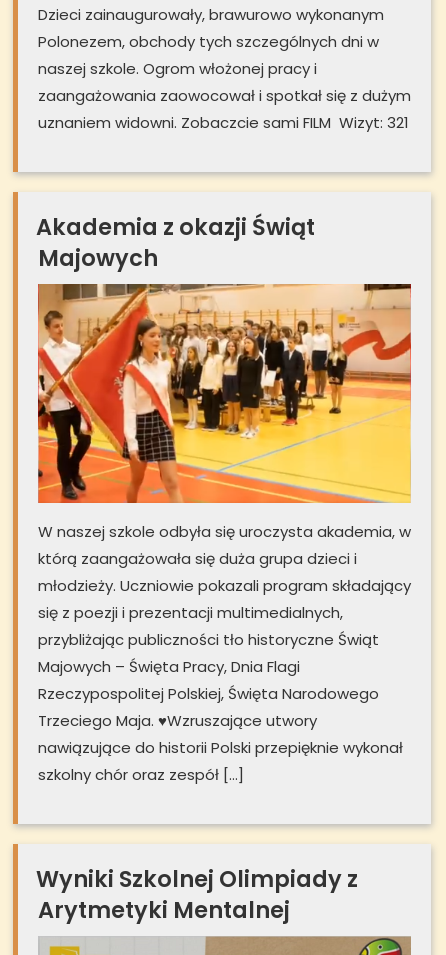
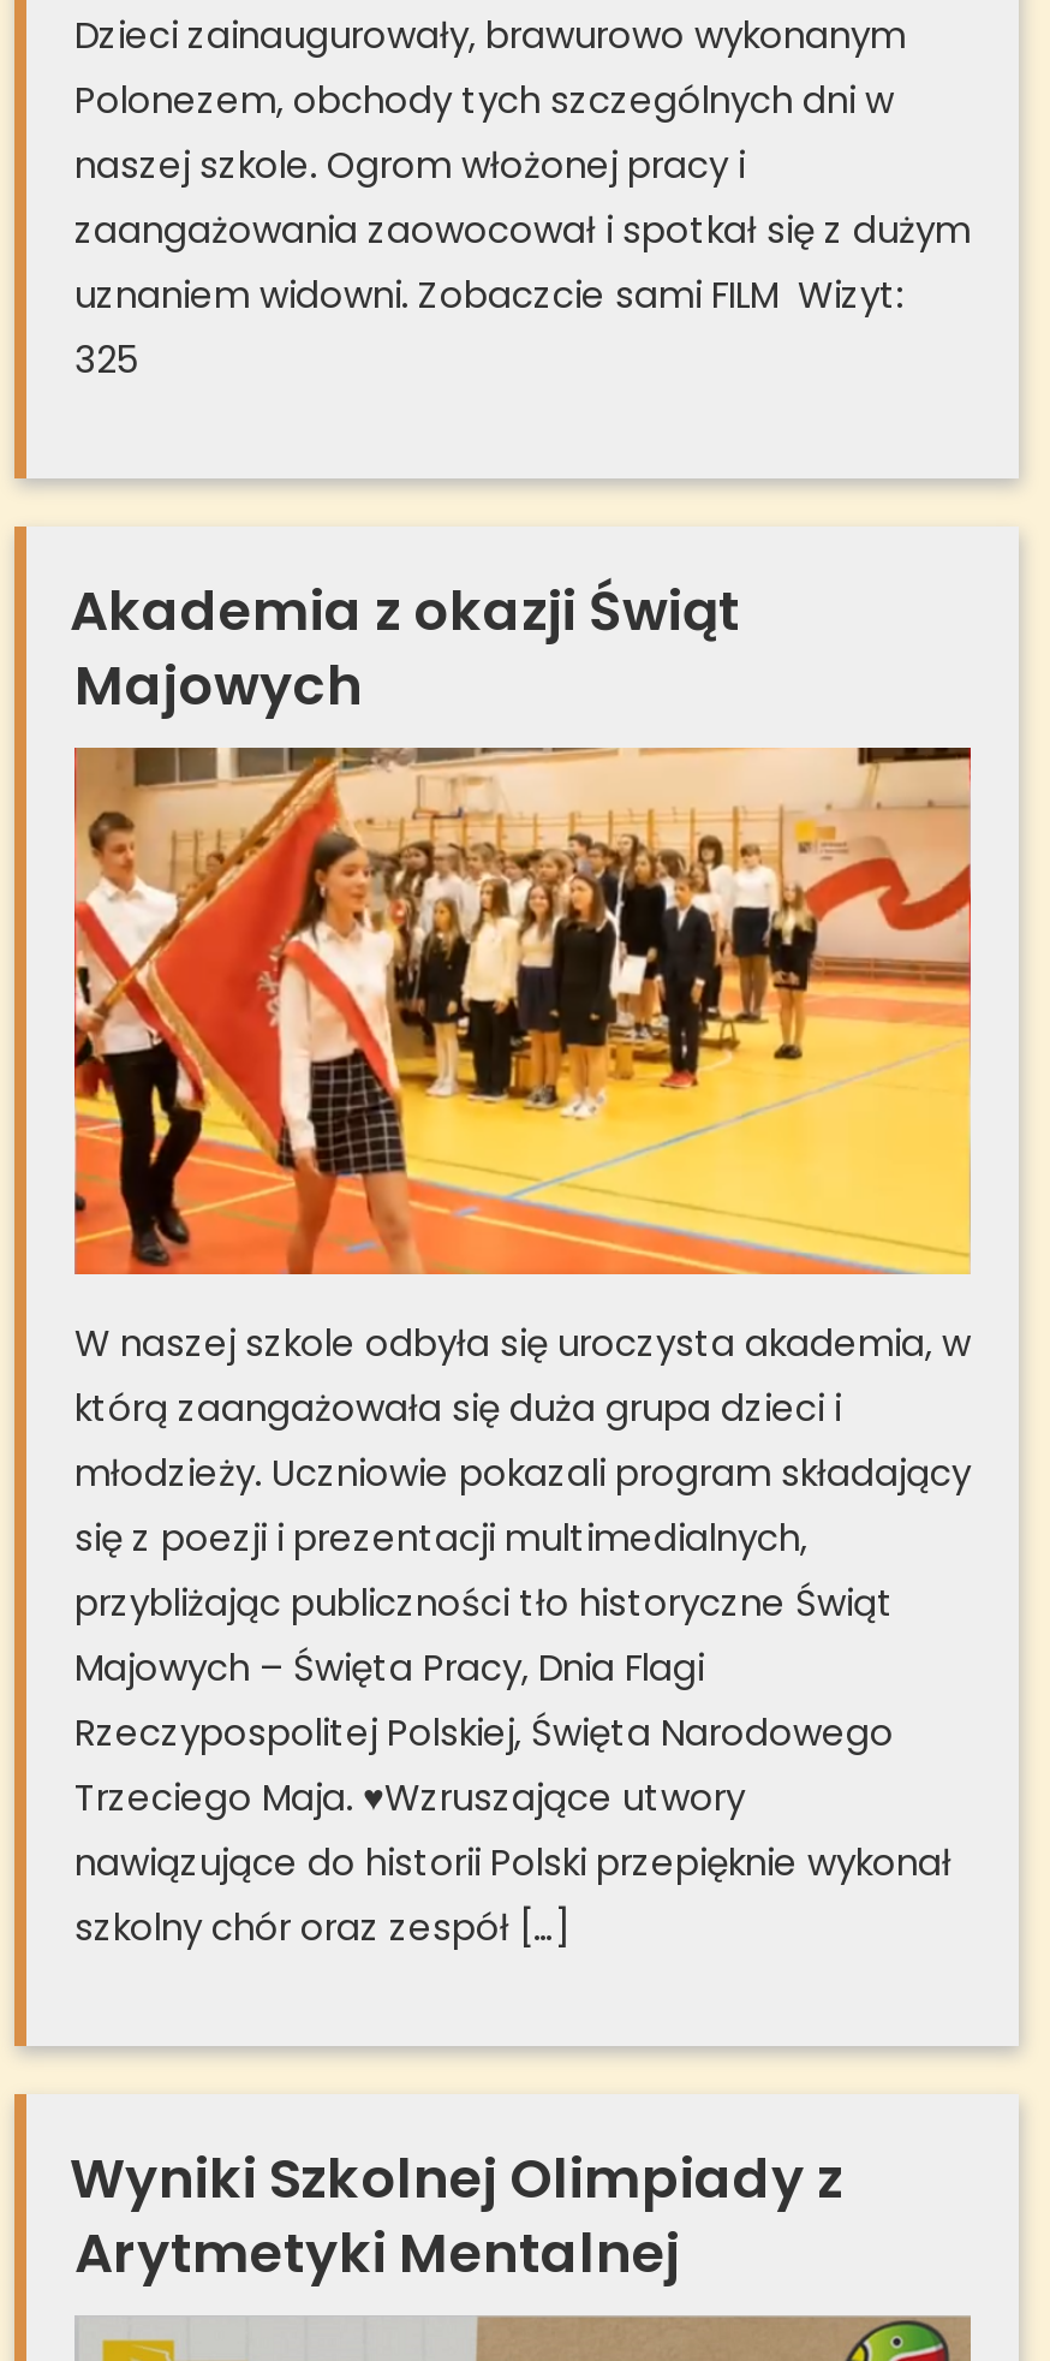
[38,112,409,133] uznaniem widowni. Zobaczcie sami FILM Wizyt: 321 -> [74,270,903,385] uznaniem widowni. Zobaczcie sami FILM Wizyt: | 325

